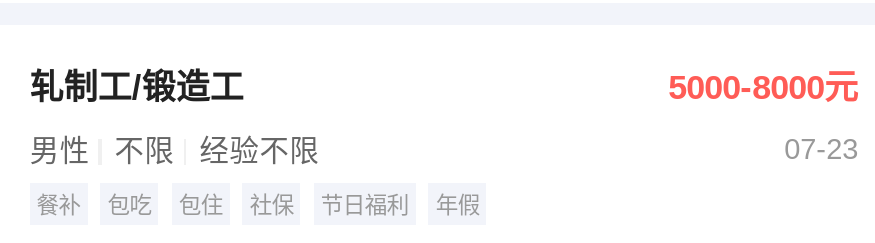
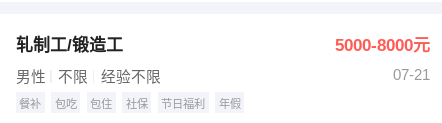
[784,133,858,165] 07-23 -> [393,67,430,83] 07-21

